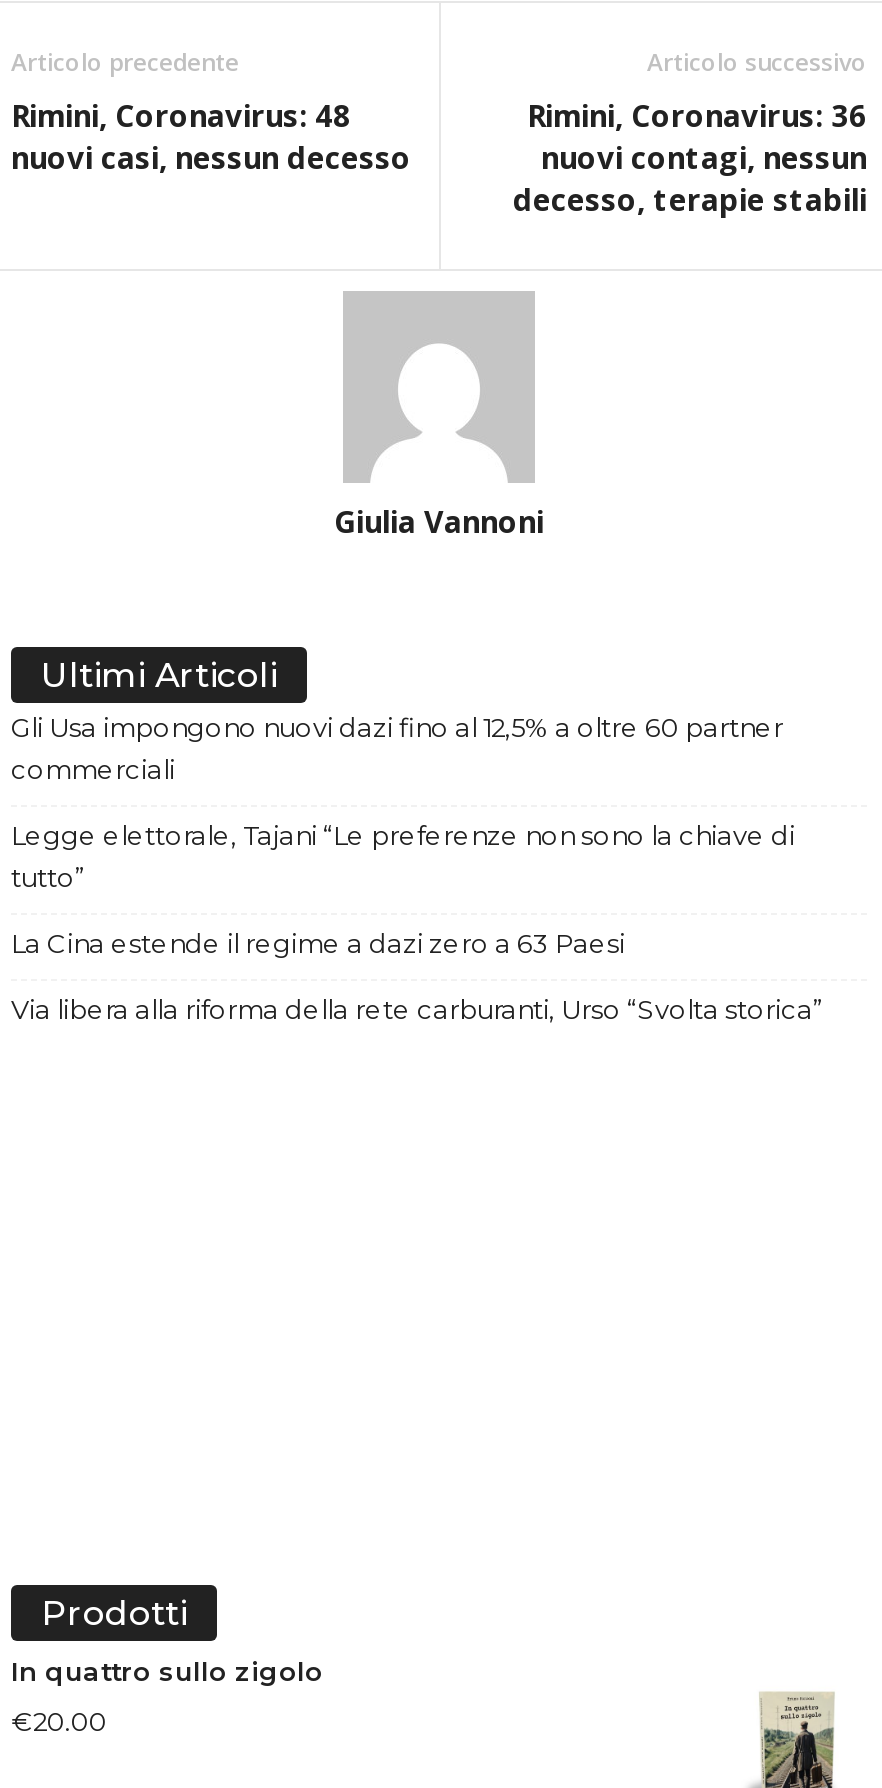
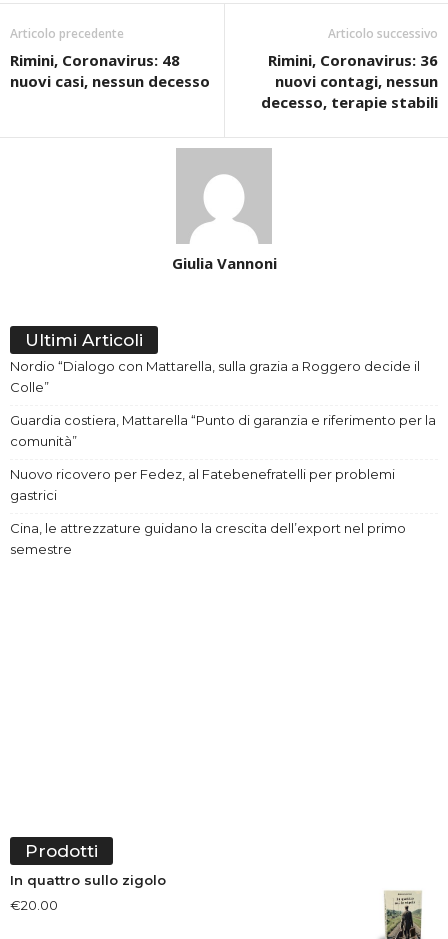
[11,711,783,785] Gli Usa impongono nuovi dazi fino al 12,5% a oltre 60 partner | commerciali -> [10,358,420,395] Nordio “Dialogo con Mattarella, sulla grazia a Roggero decide il | Colle”
[11,819,795,893] Legge elettorale, Tajani “Le preferenze non sono la chiave di | tutto” -> [10,412,436,449] Guardia costiera, Mattarella “Punto di garanzia e riferimento per la | comunità”
[11,927,625,959] La Cina estende il regime a dazi zero a 63 Paesi -> [10,466,395,503] Nuovo ricovero per Fedez, al Fatebenefratelli per problemi | gastrici
[11,993,823,1025] Via libera alla riforma della rete carburanti, Urso “Svolta storica” -> [10,520,406,557] Cina, le attrezzature guidano la crescita dell’export nel primo | semestre

